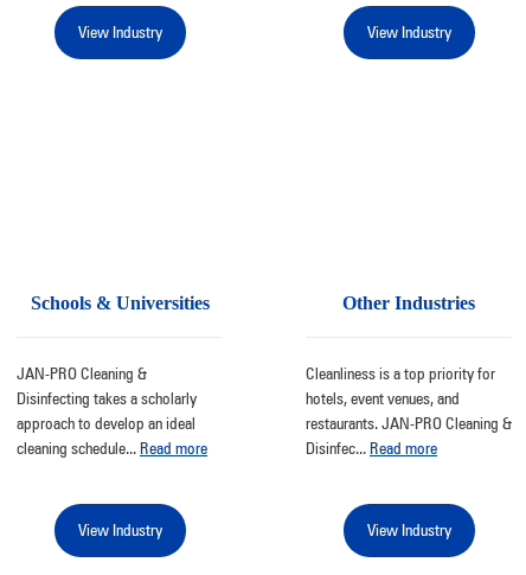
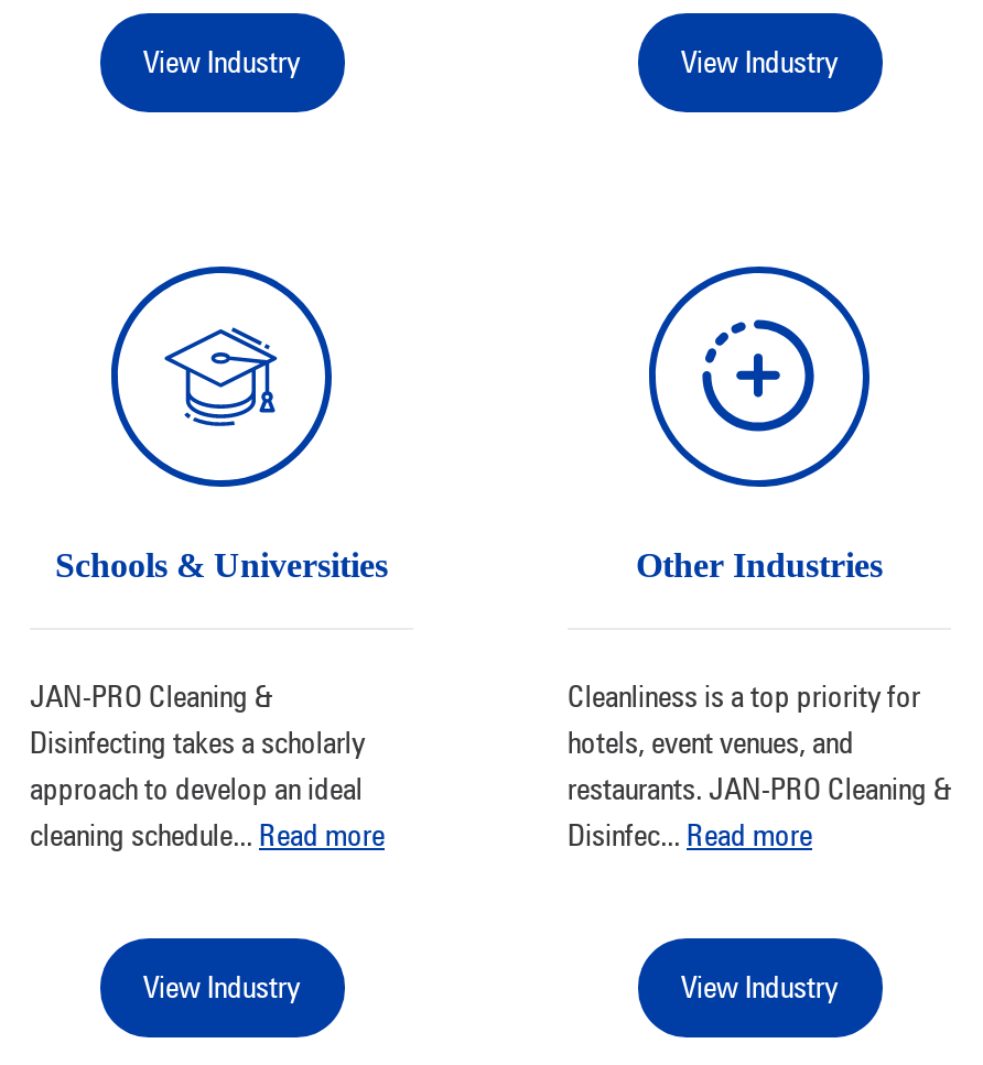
none -> [109,264,334,489] [image]
none -> [647,264,872,489] [image]

